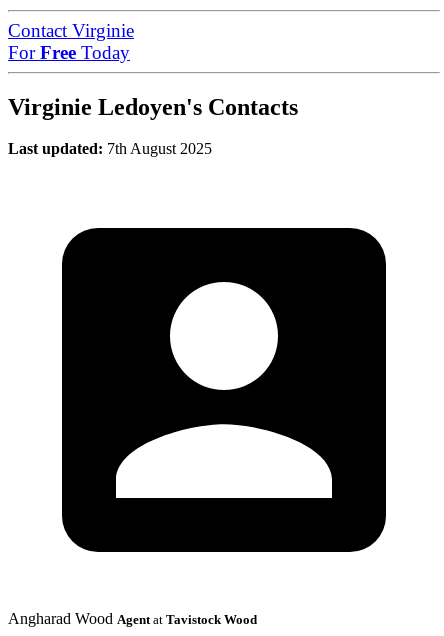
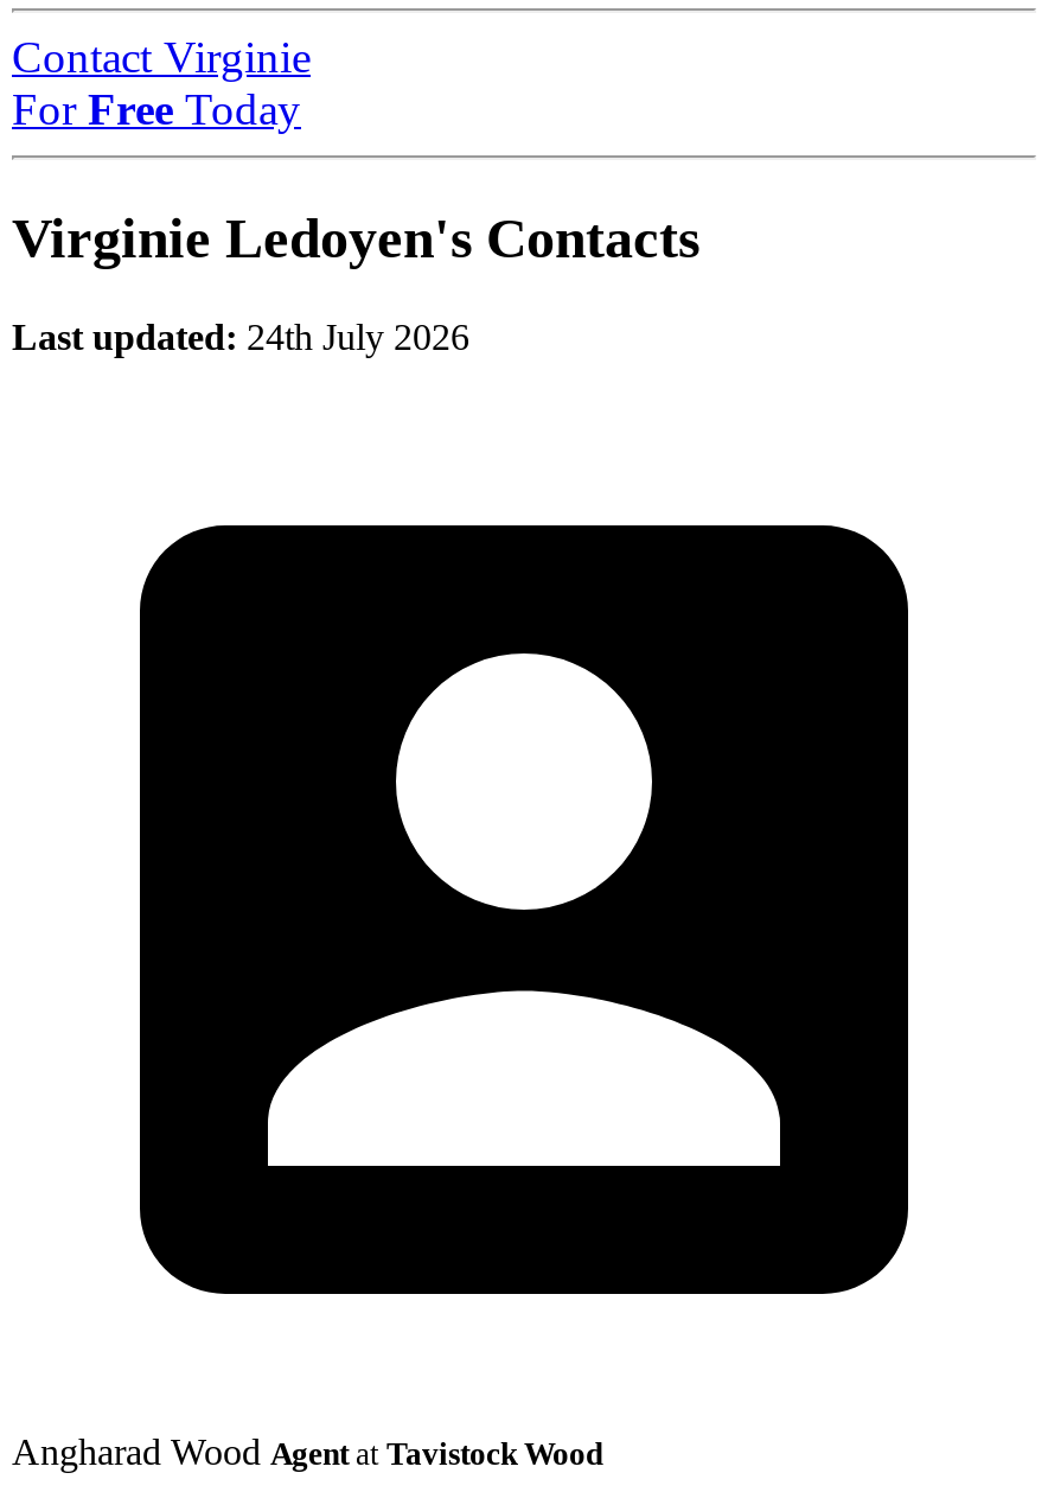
[8,140,212,157] Last updated: 7th August 2025 -> [12,318,469,358] Last updated: 24th July 2026

